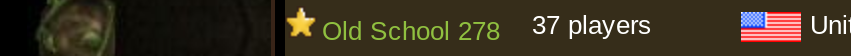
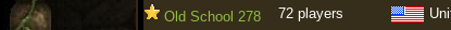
[322,10,652,46] Old School 278 37 players -> [164,5,343,25] Old School 278 72 players

